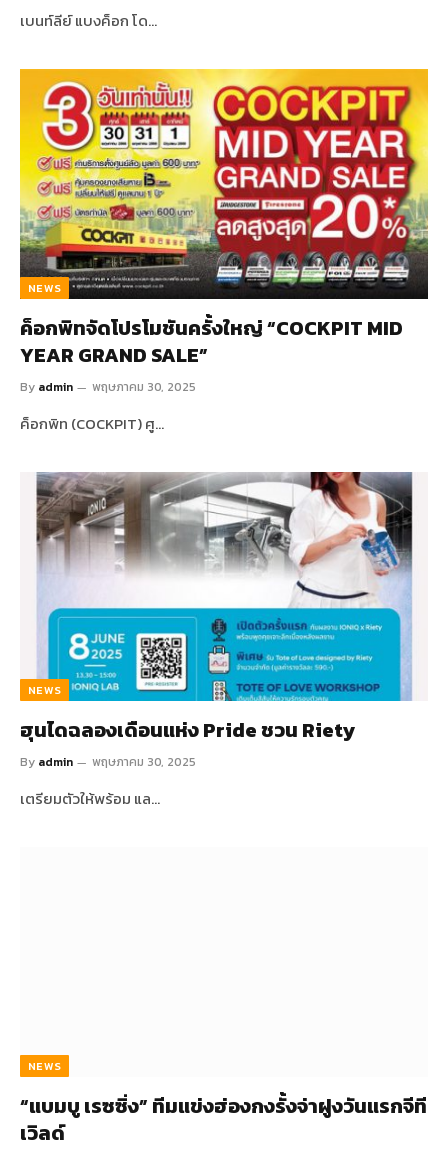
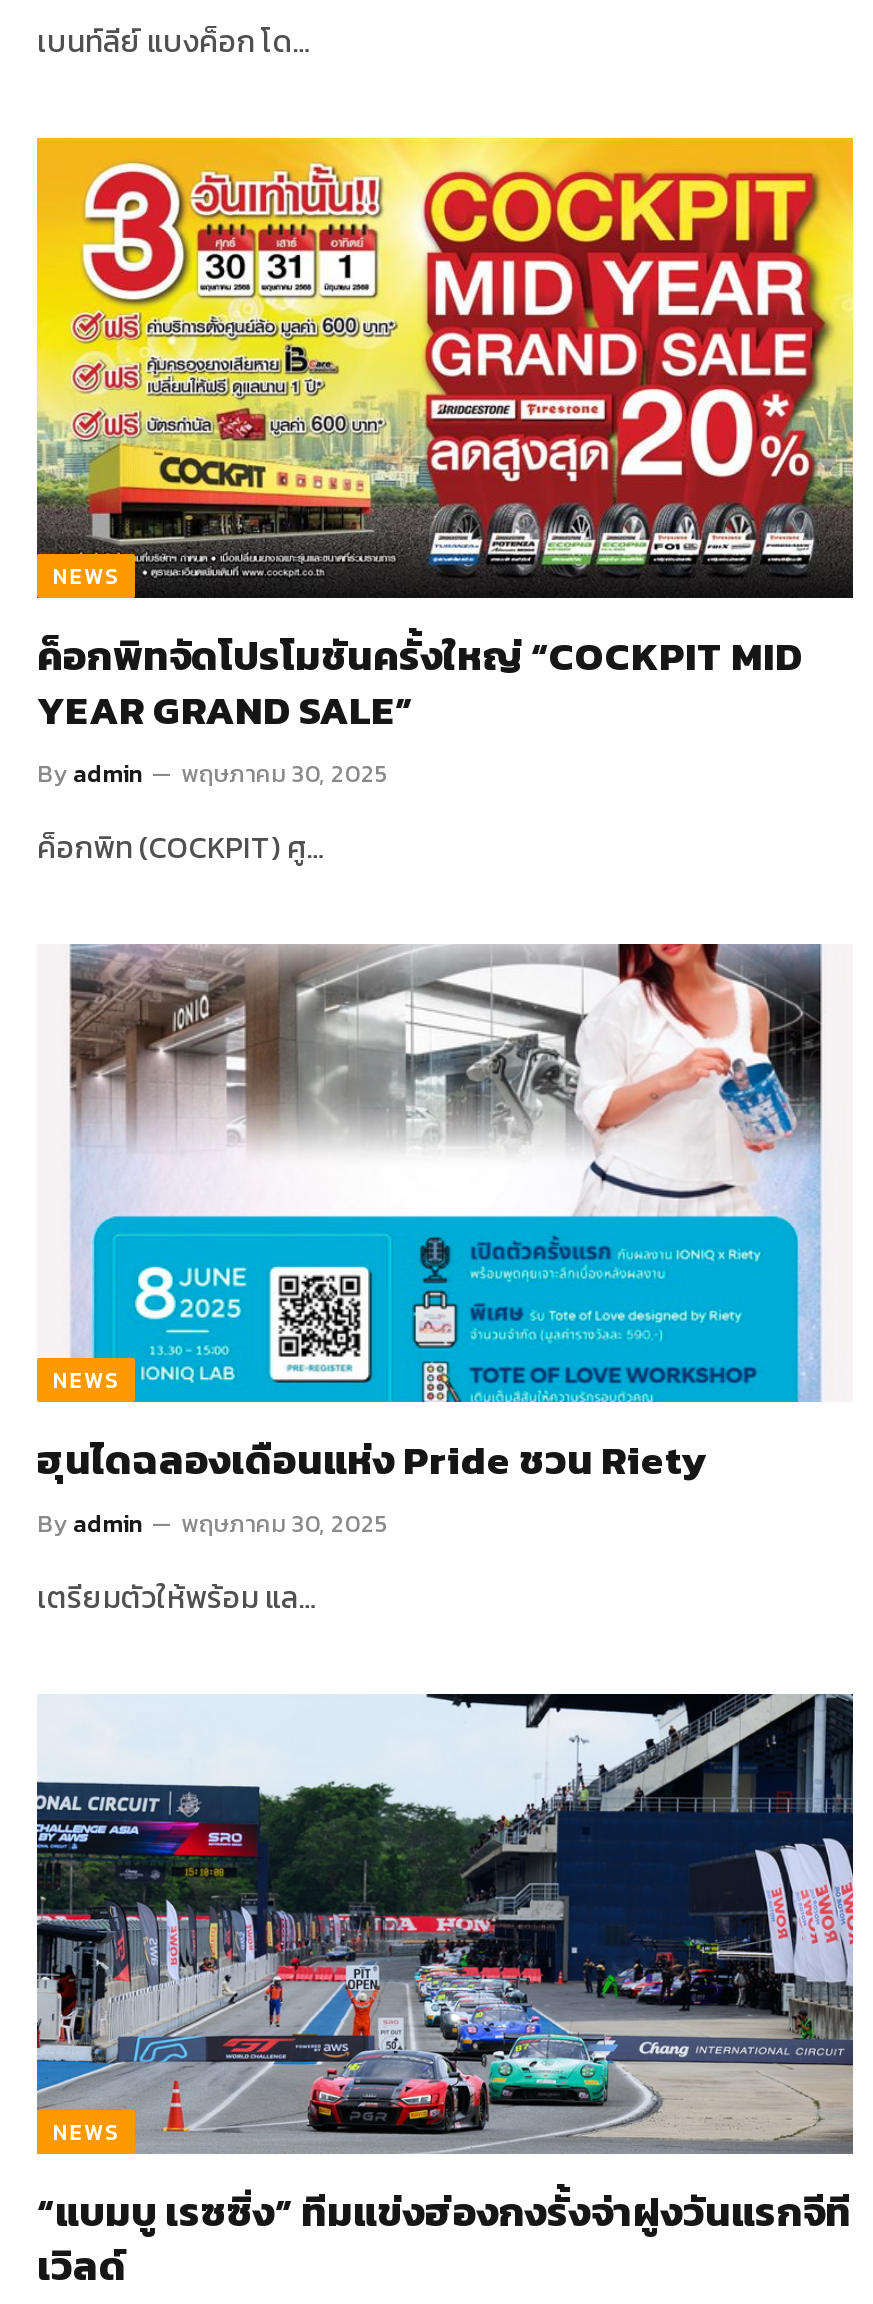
none -> [35,1692,855,2156] [image]

